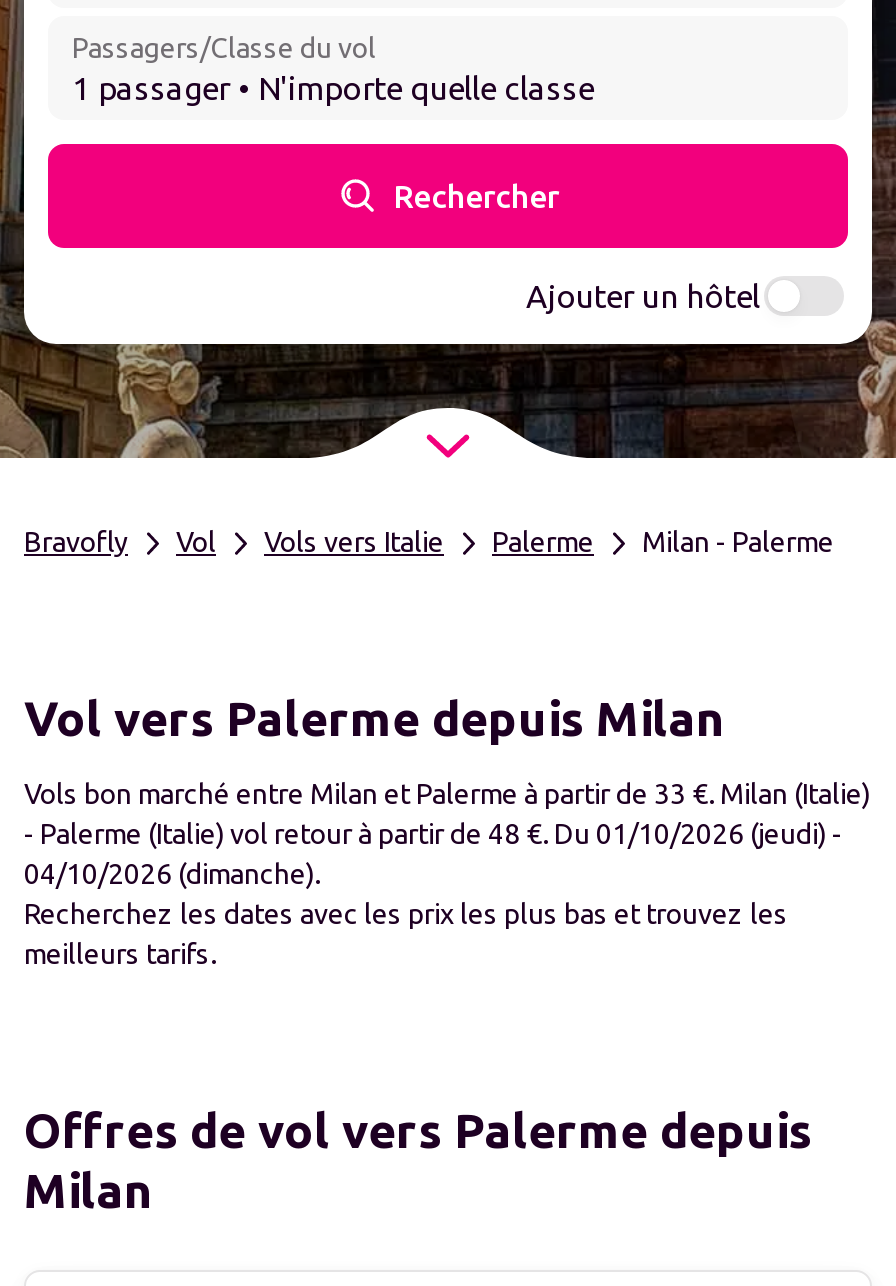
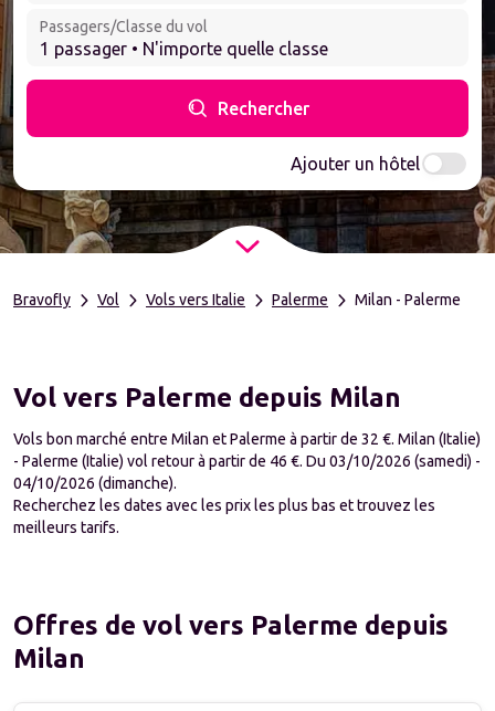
[24,778,870,810] Vols bon marché entre Milan et Palerme à partir de 33 €. Milan (Italie) -> [13,430,481,448] Vols bon marché entre Milan et Palerme à partir de 32 €. Milan (Italie)
[24,818,818,850] - Palerme (Italie) vol retour à partir de 48 €. Du 01/10/2026 (jeudi -> [13,452,467,470] - Palerme (Italie) vol retour à partir de 46 €. Du 03/10/2026 (samedi

